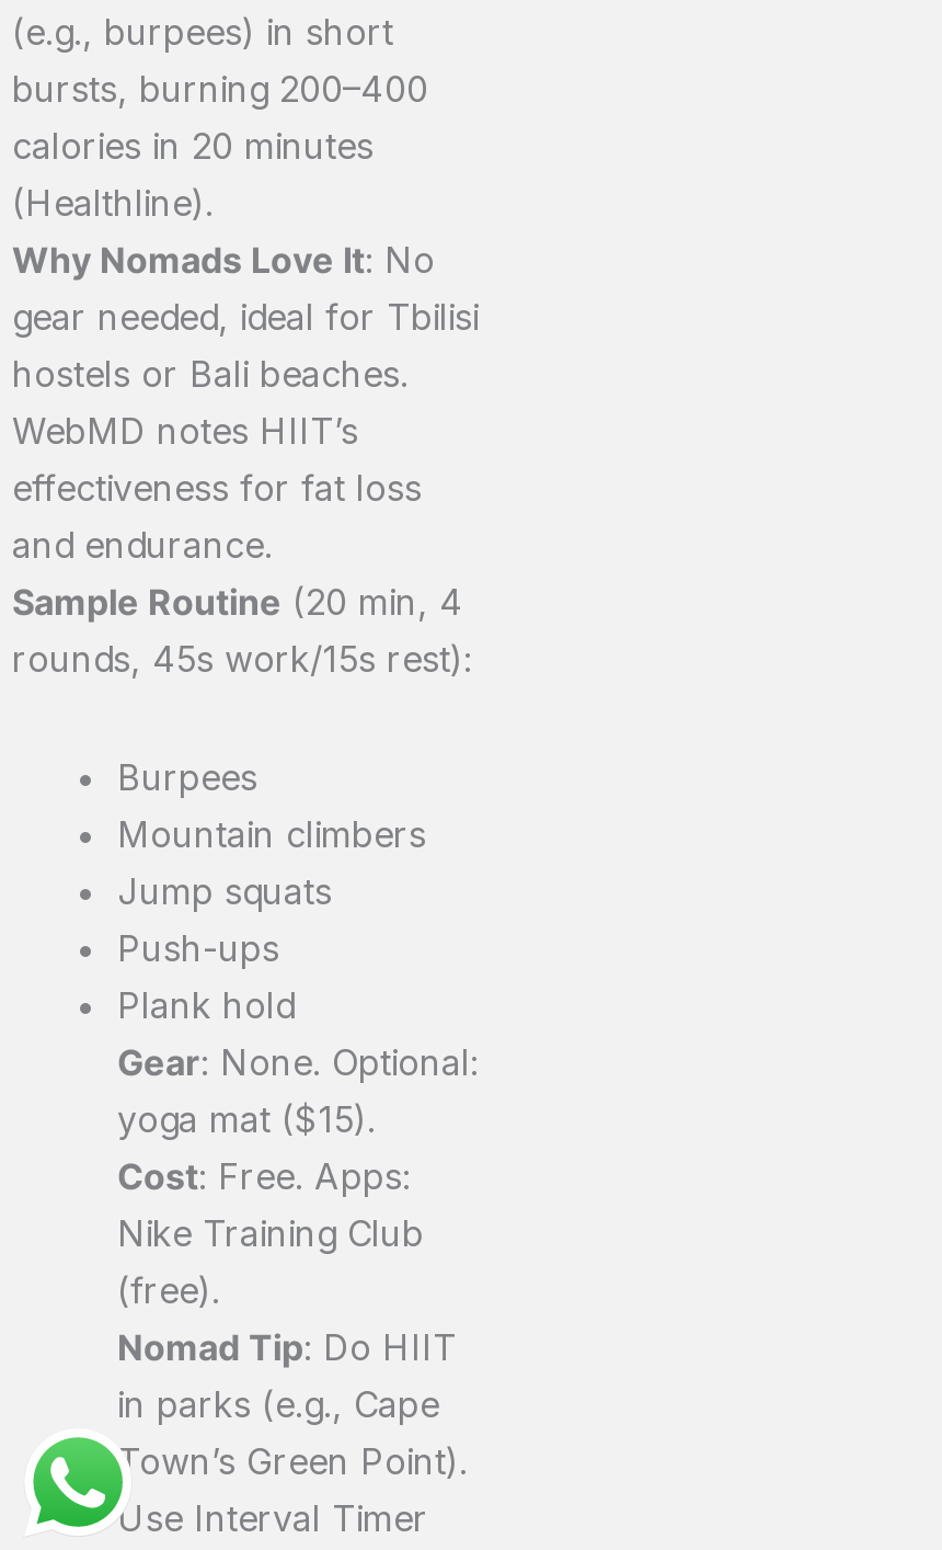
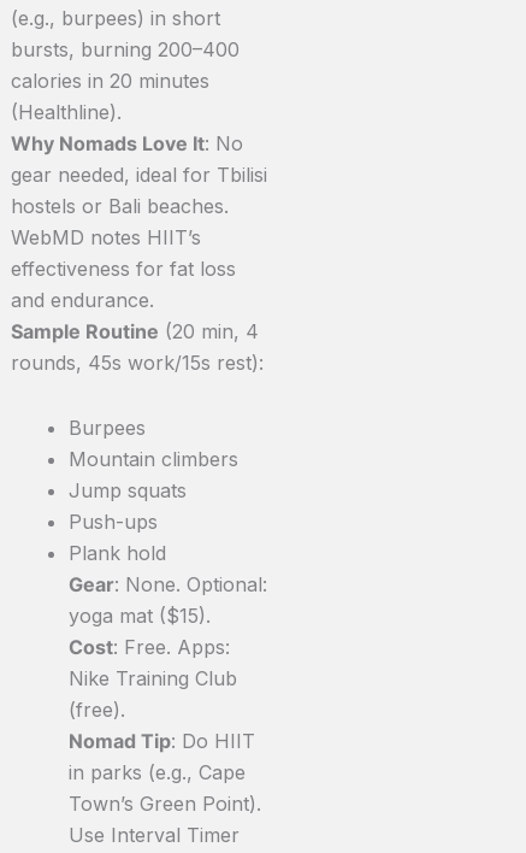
[27,1431,128,1531] [image] -> none

